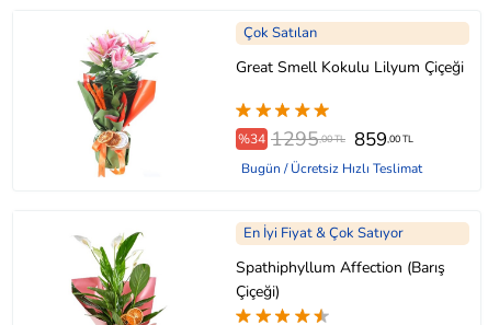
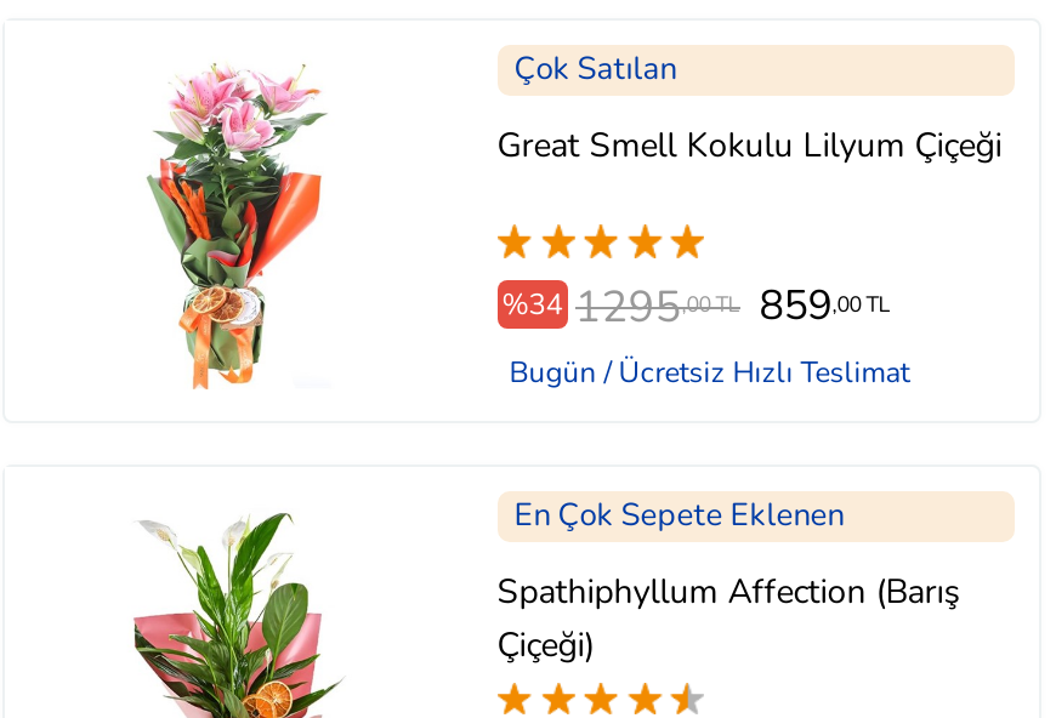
[243,223,403,243] En İyi Fiyat & Çok Satıyor -> [514,492,844,536] En Çok Sepete Eklenen

